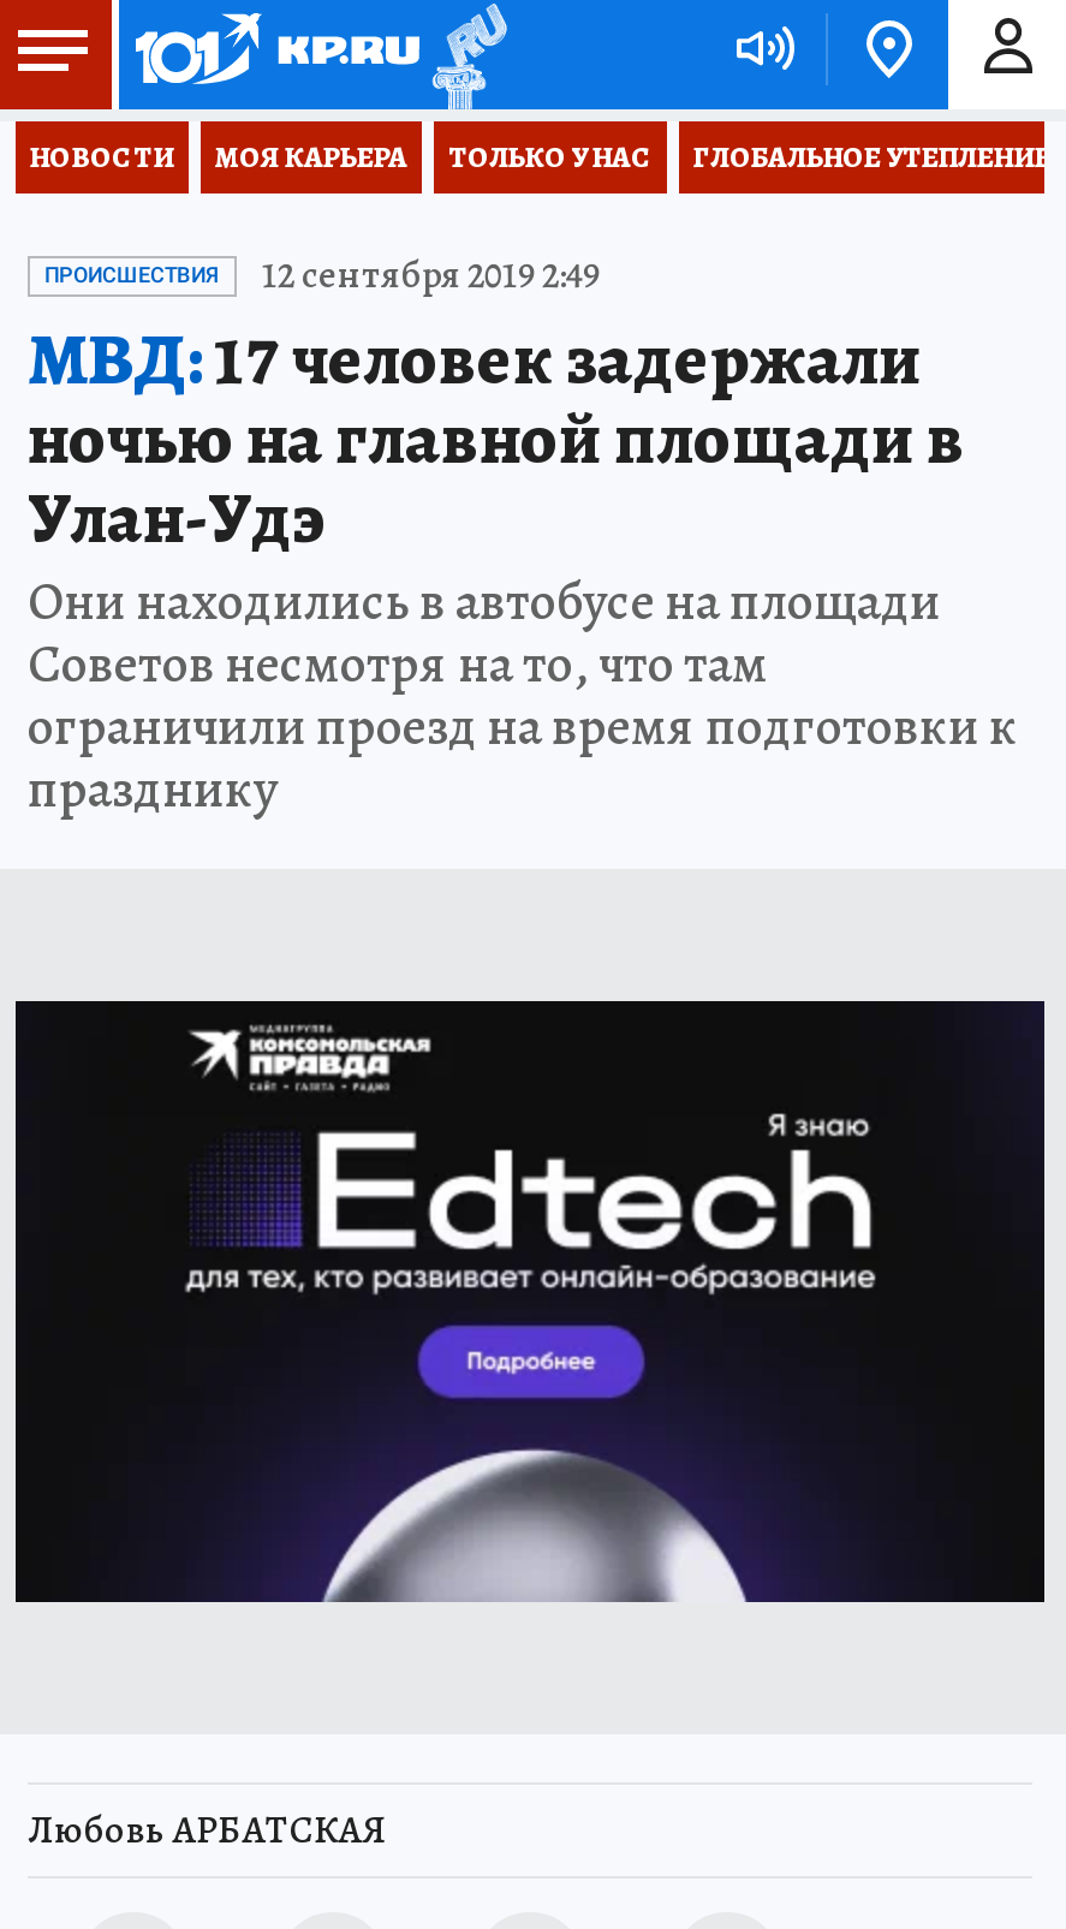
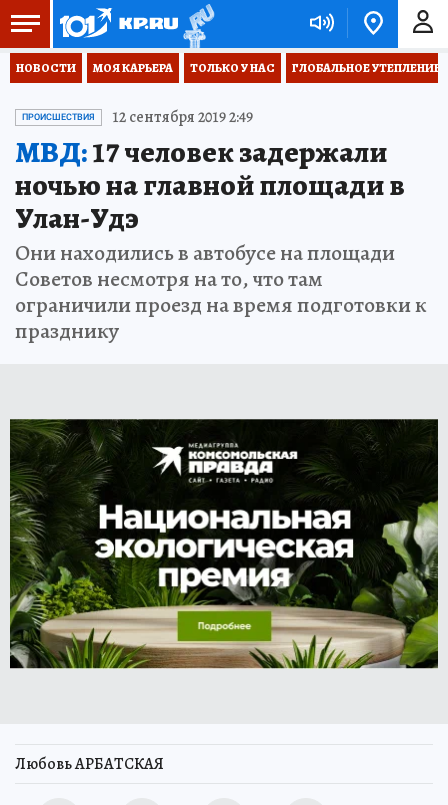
[13,1001,1047,1604] [image] -> [9,419,439,669] [image]

